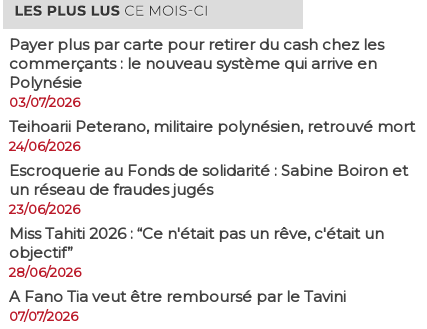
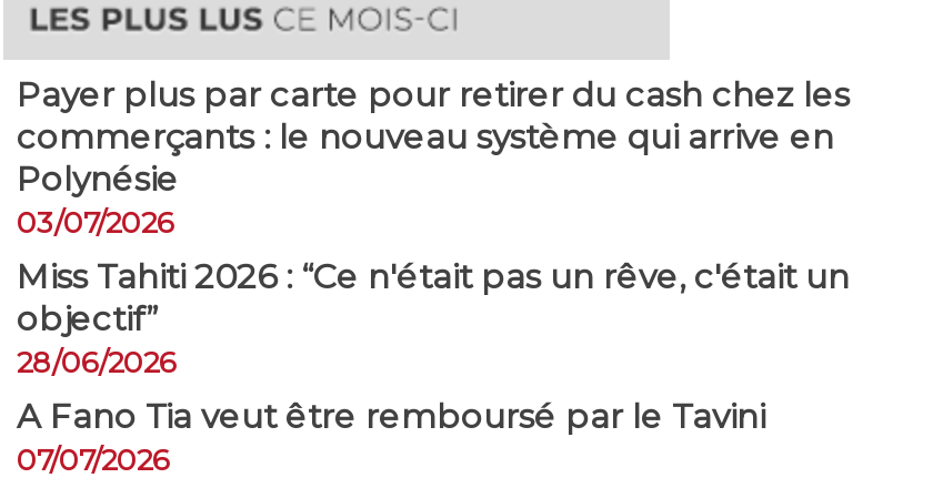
[9,117,415,217] Teihoarii Peterano, militaire polynésien, retrouvé mort | 24/06/2026 | Escroquerie au Fonds de solidarité : Sabine Boiron et | un réseau de fraudes jugés | 23/06/2026 -> none

